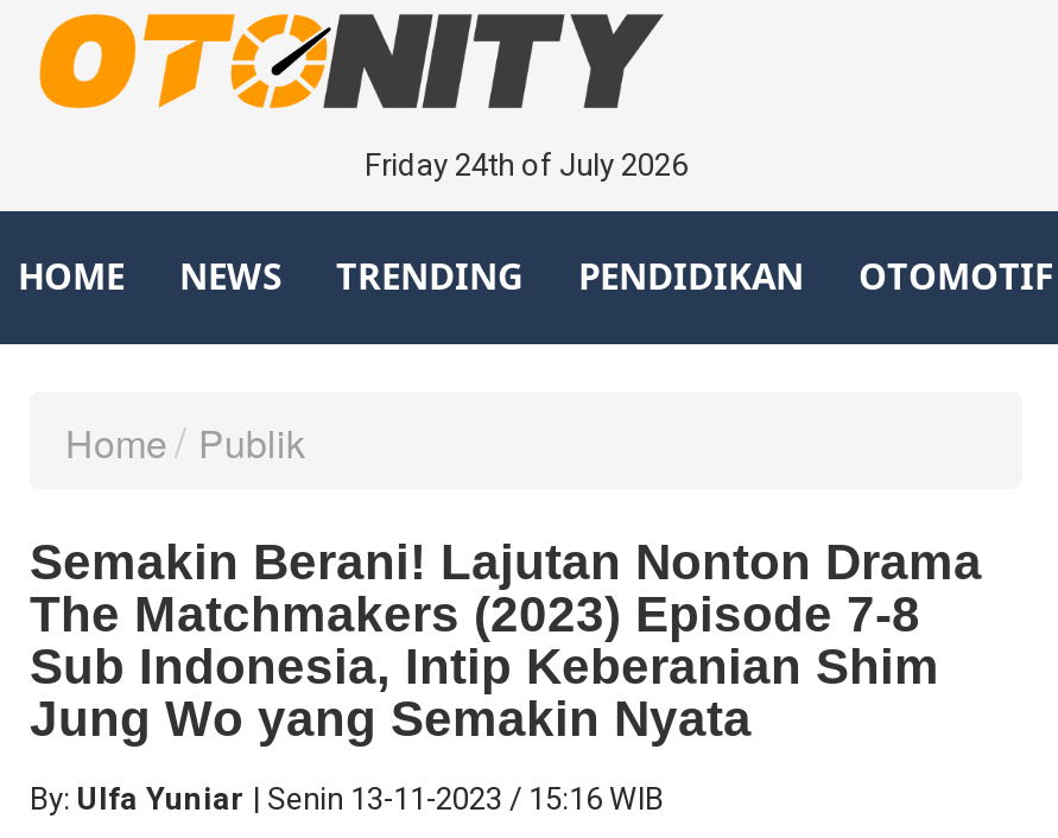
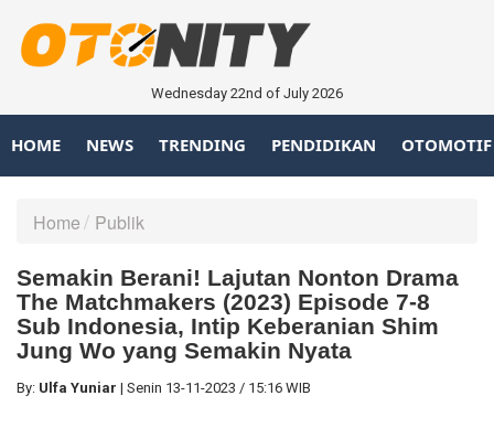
[365,147,688,182] Friday 24th of July 2026 -> [151,85,343,101] Wednesday 22nd of July 2026

